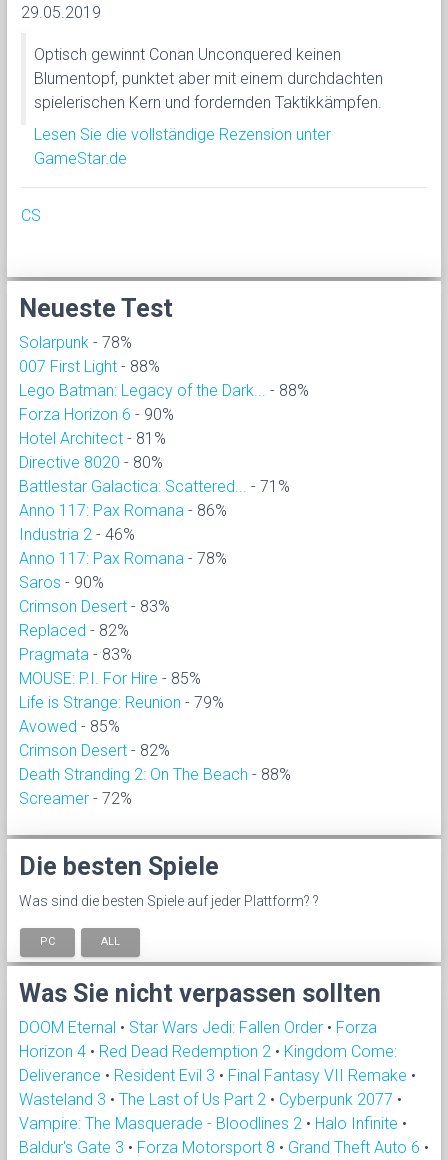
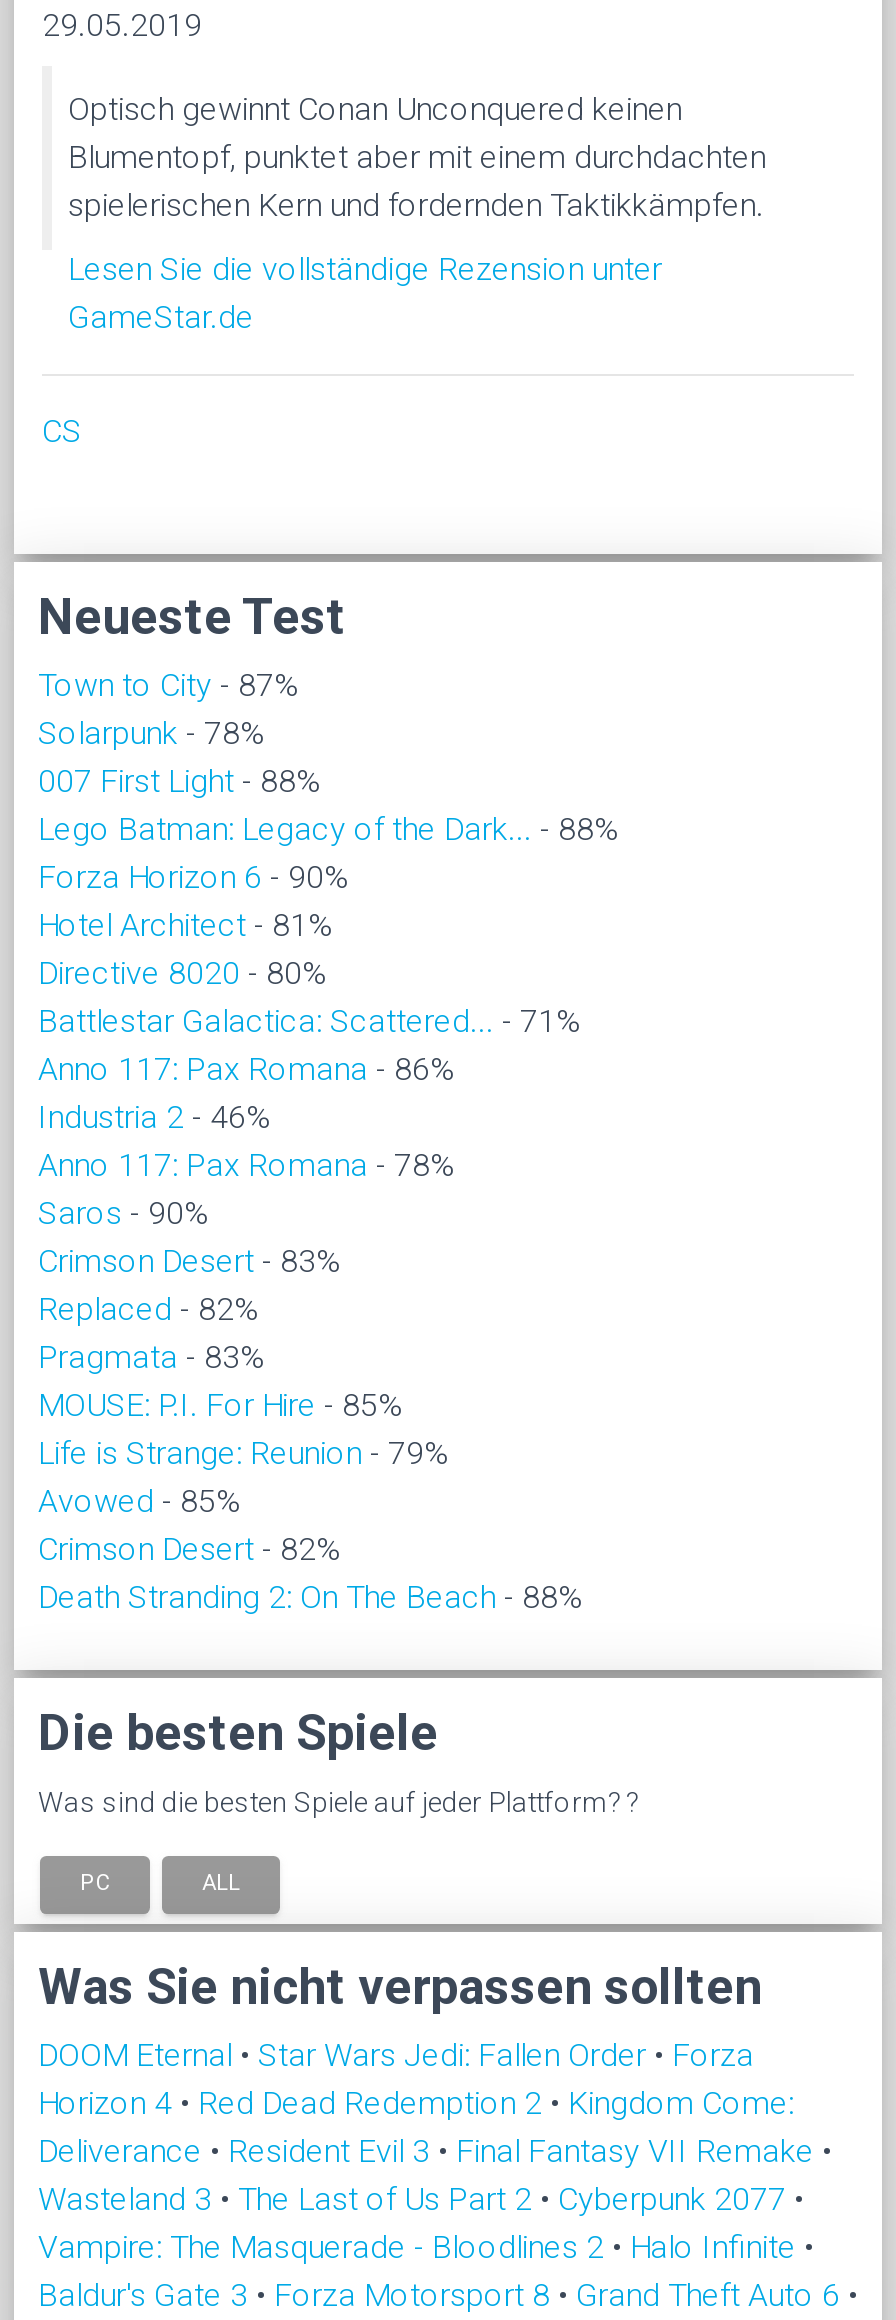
none -> [38,665,298,703] Town to City - 87%
moved [19,333,309,784] -> [38,713,618,1615]: Solarpunk - 78% | 007 First Light - 88% | Lego Batman: Legacy of the Dark... - 88% | ... | Crimson Desert - 82% | Death Stranding 2: On The Beach - 88%
[19,789,132,808] Screamer - 72% -> none

